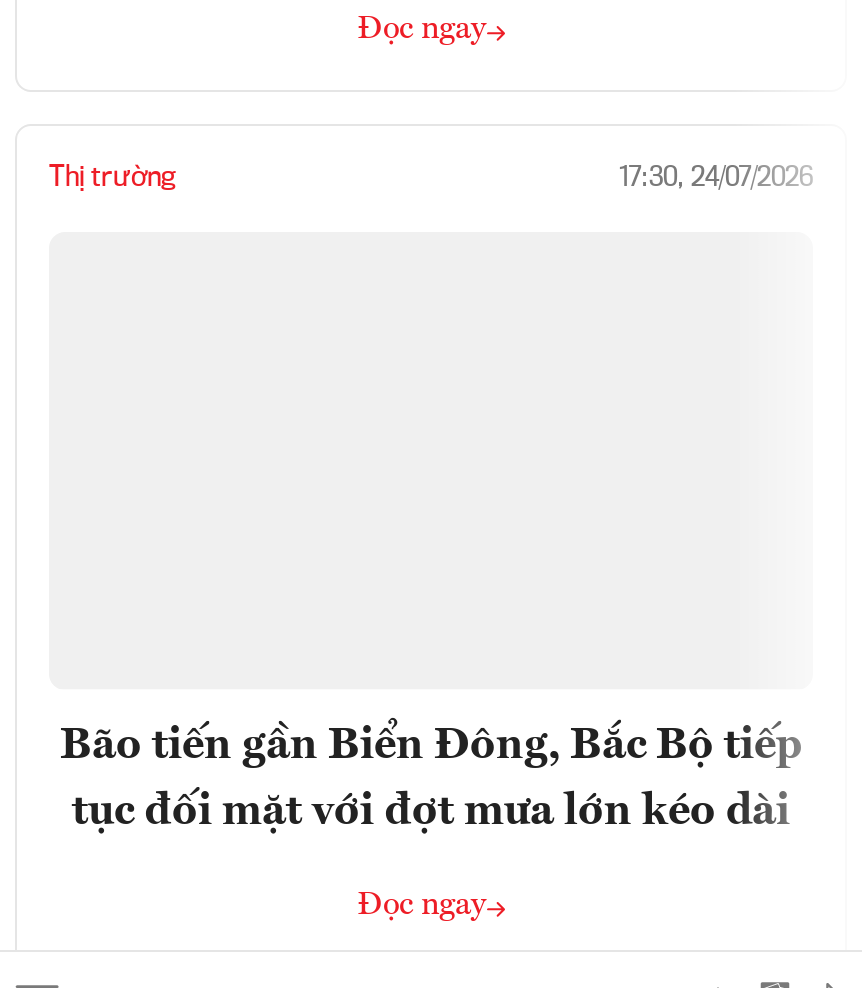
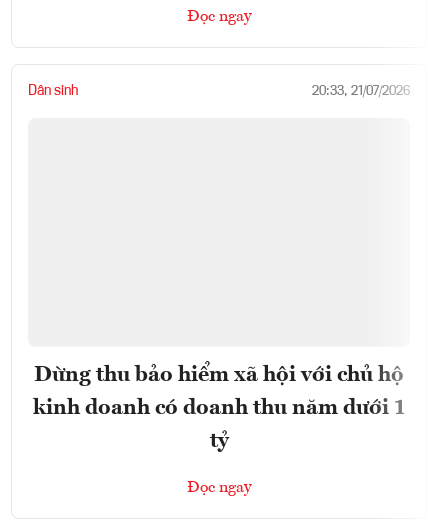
[49,164,813,192] Thị trường | 17:30, 24/07/2026 -> [28,84,410,98] Dân sinh | 20:33, 21/07/2026
[60,724,802,834] Bão tiến gần Biển Đông, Bắc Bộ tiếp | tục đối mặt với đợt mưa lớn kéo dài -> [33,364,405,452] Dừng thu bảo hiểm xã hội với chủ hộ | kinh doanh có doanh thu năm dưới 1 | tỷ

